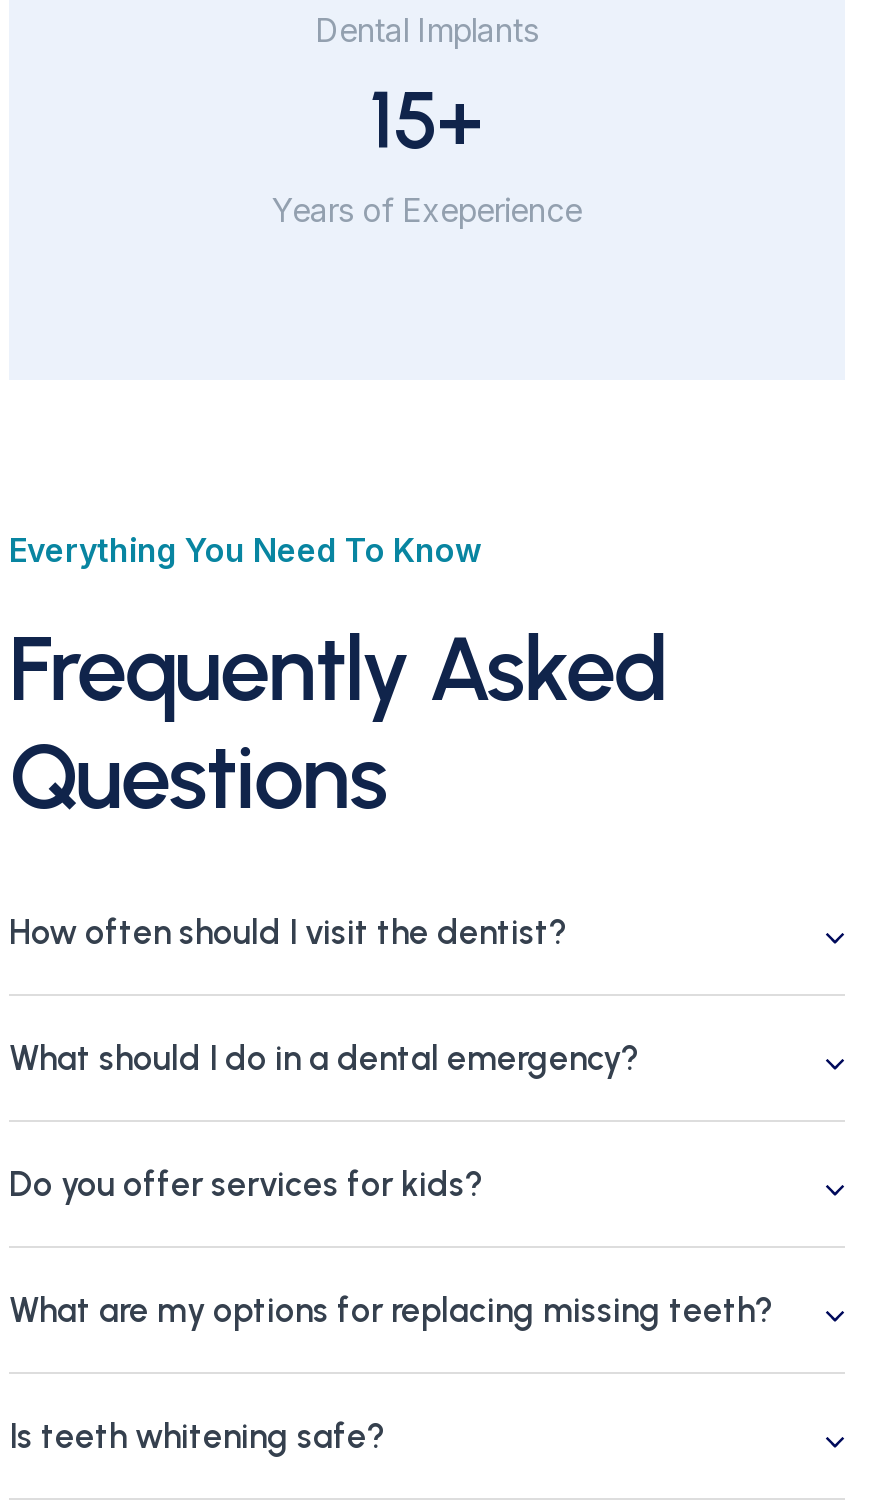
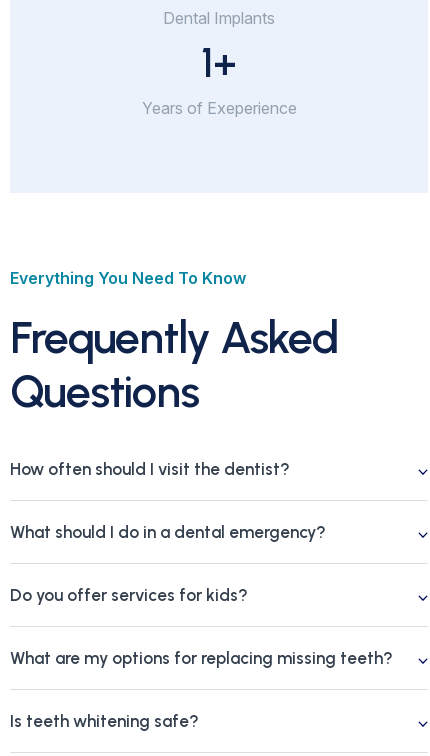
[369,72,485,168] 15+ -> [201,39,237,87] 1+

